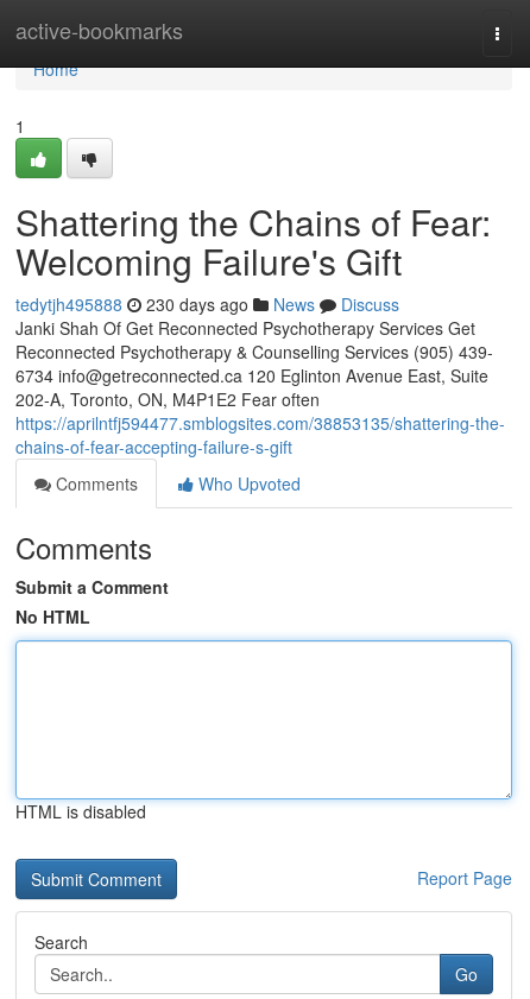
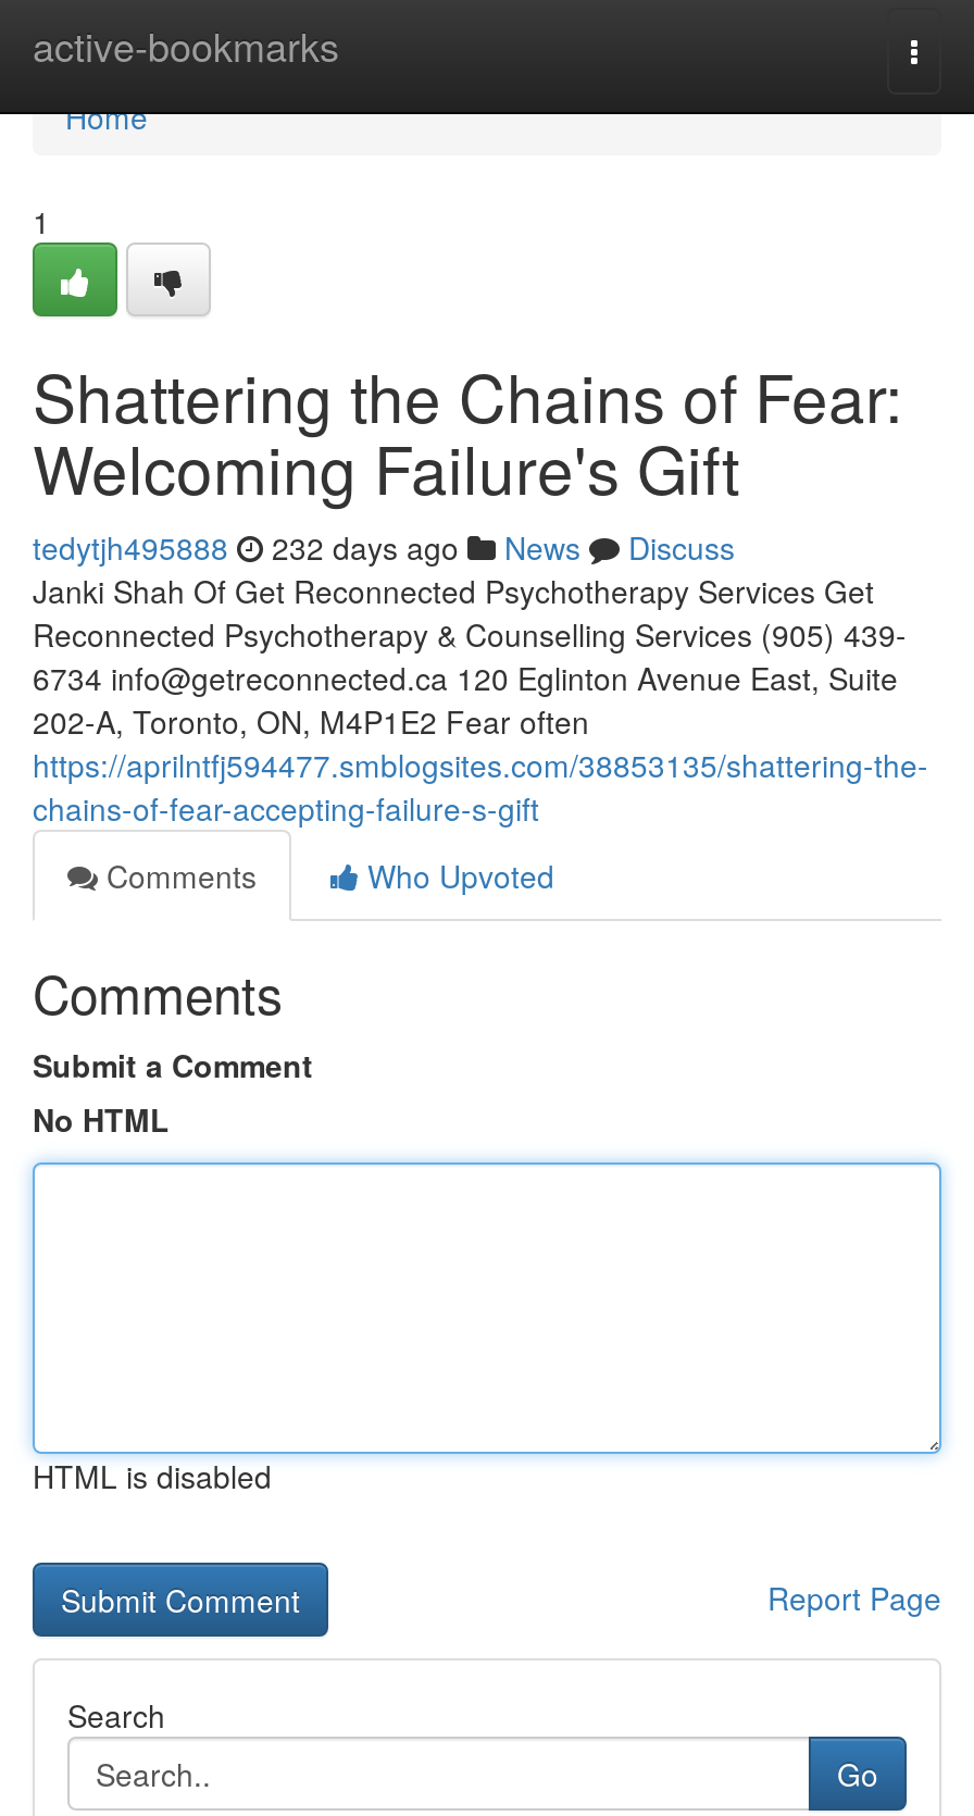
[15,292,399,316] tedytjh495888 230 days ago News Discuss -> [33,525,735,569] tedytjh495888 232 days ago News Discuss

